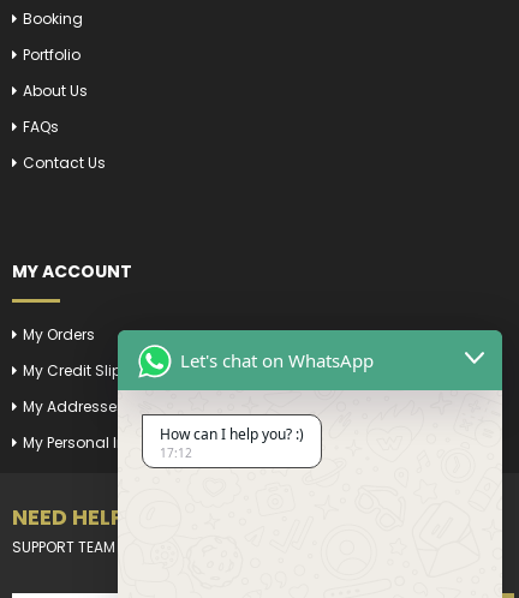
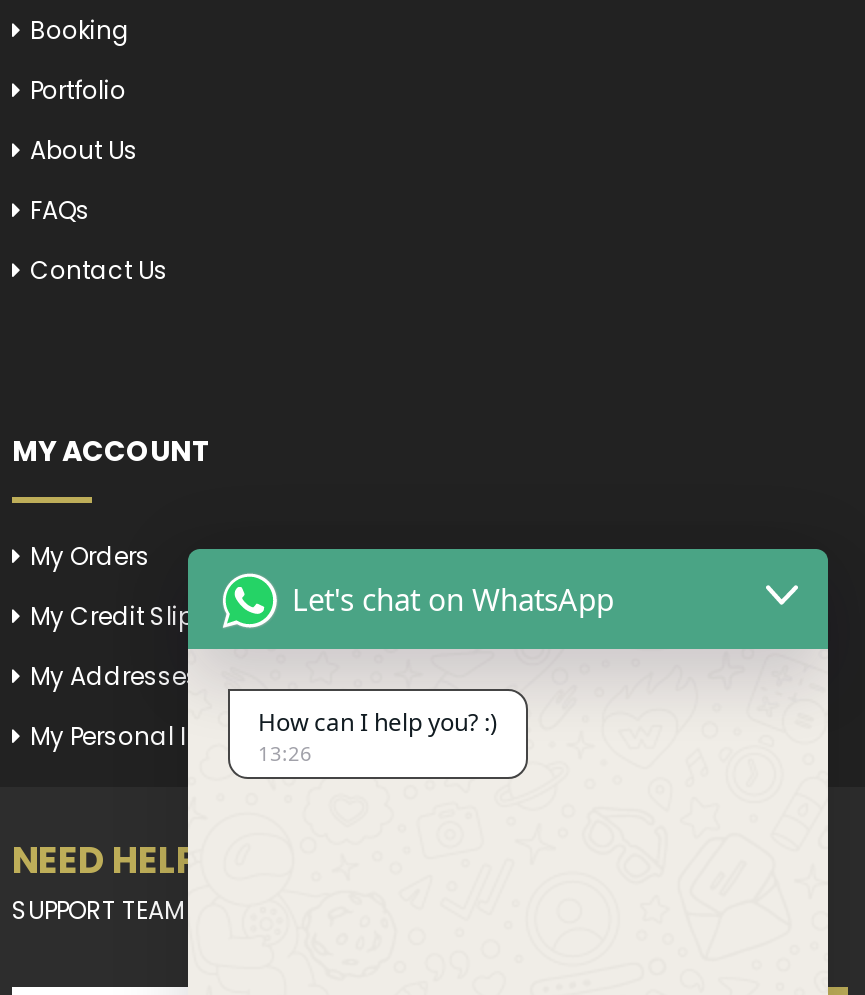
[160,444,192,461] 17:12 -> [258,739,312,767] 13:26

